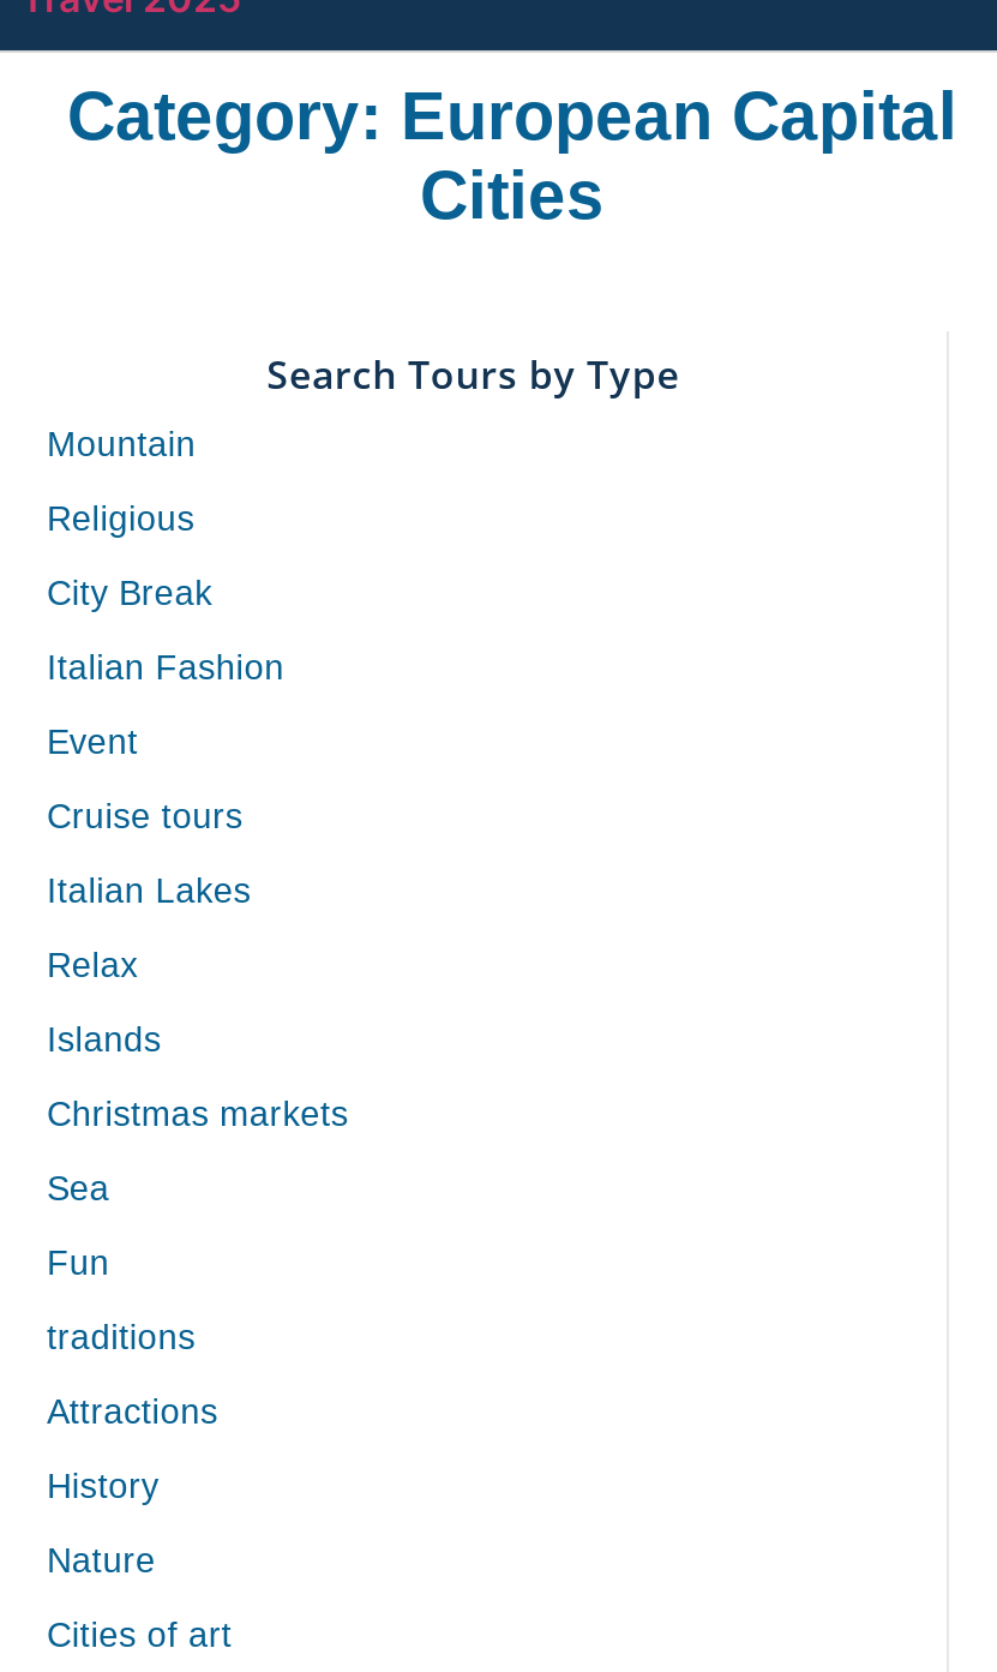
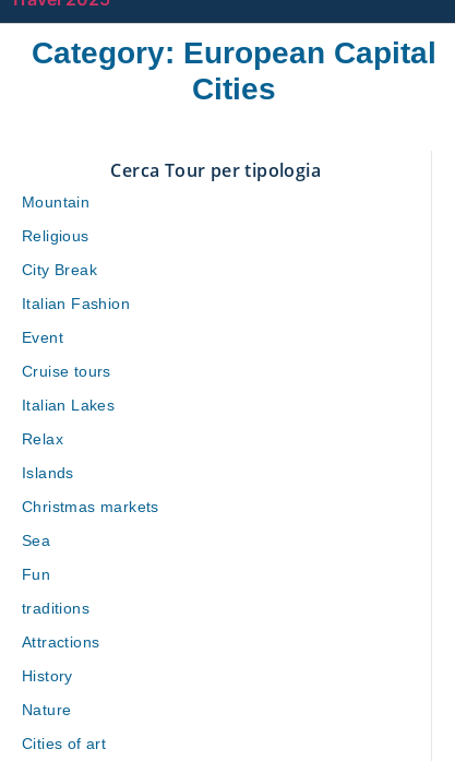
[267,348,680,400] Search Tours by Type -> [111,158,321,182] Cerca Tour per tipologia

